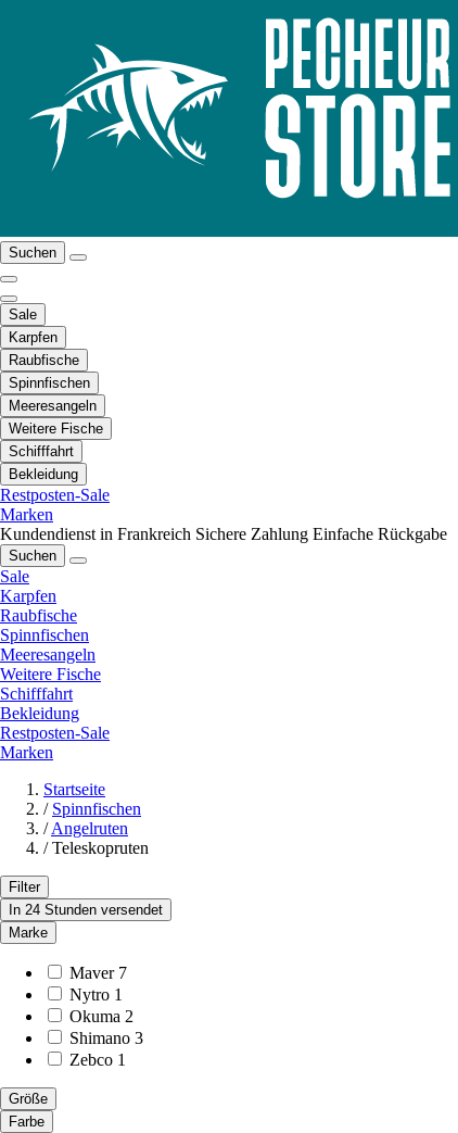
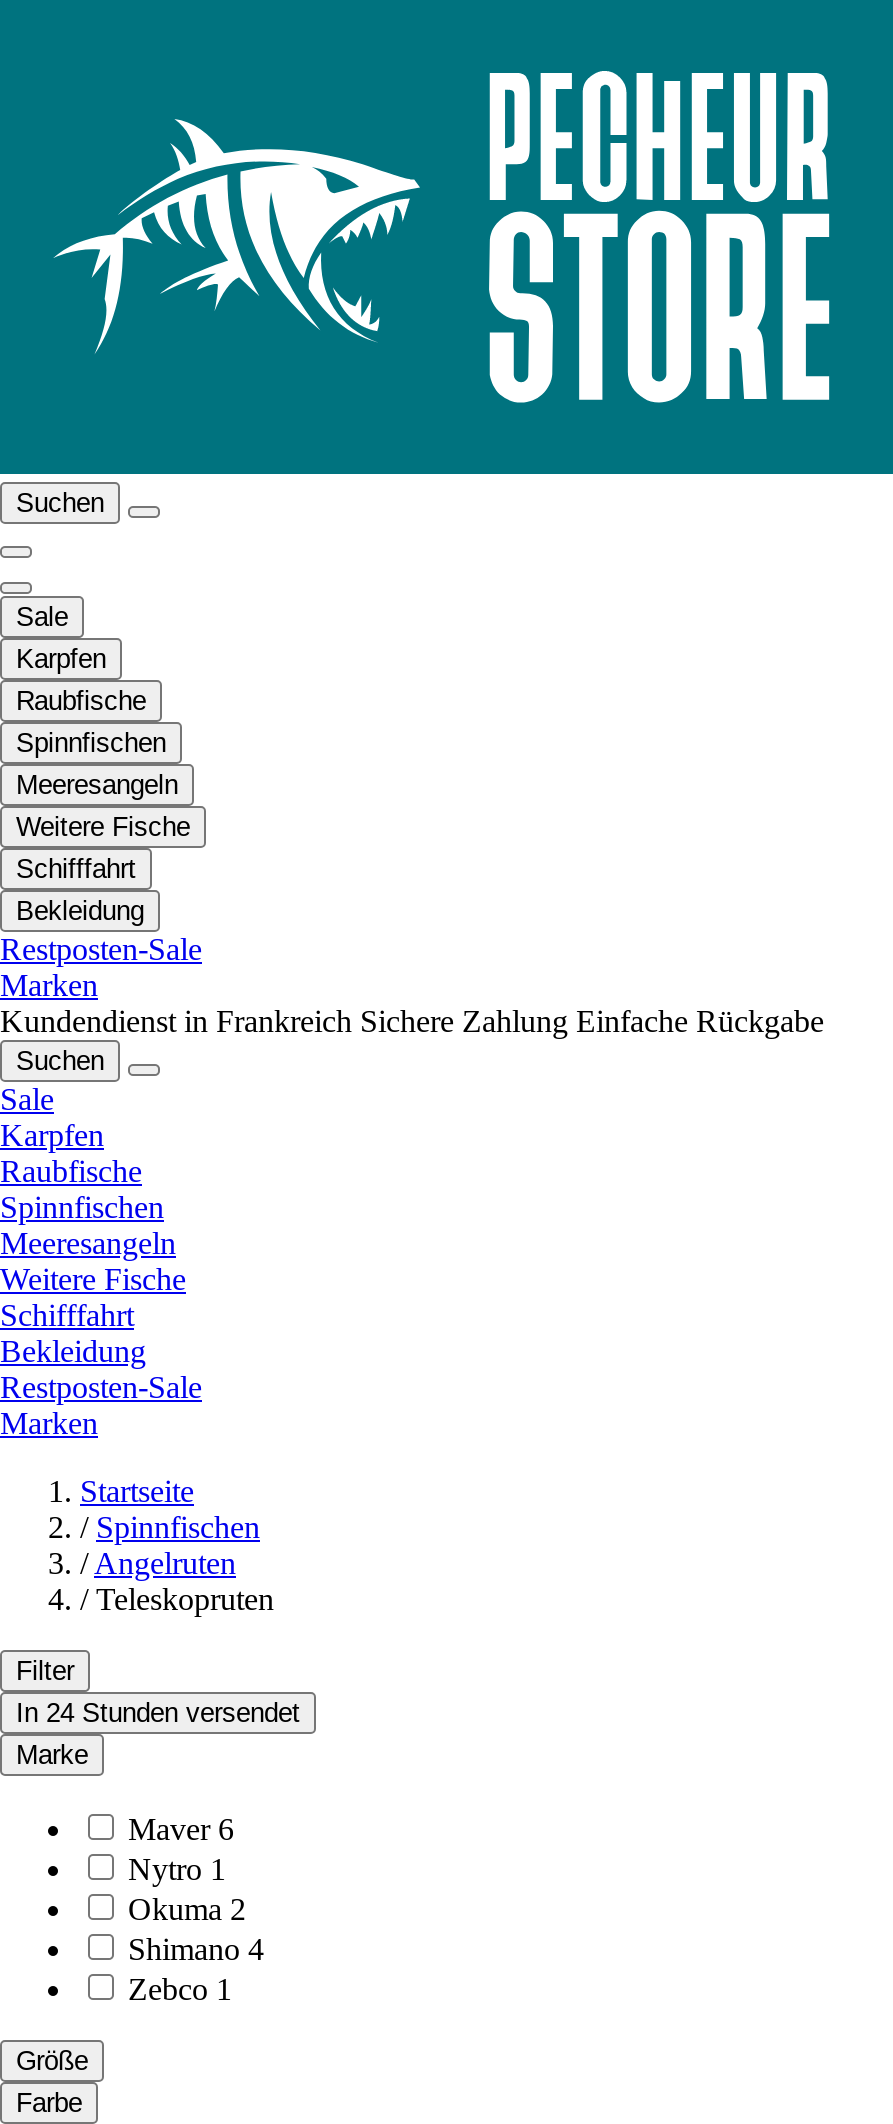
[69,963,127,982] Maver 7 -> [128,1811,234,1845] Maver 6
[69,1028,143,1047] Shimano 3 -> [128,1931,264,1965] Shimano 4

